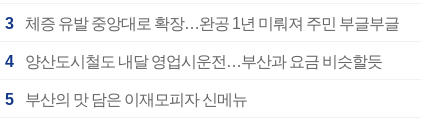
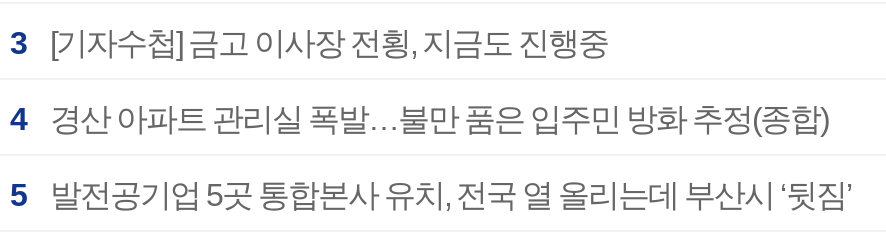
[25,15,399,32] 체증 유발 중앙대로 확장…완공 1년 미뤄져 주민 부글부글 -> [50,26,608,60] [기자수첩] 금고 이사장 전횡, 지금도 진행중
[25,53,382,70] 양산도시철도 내달 영업시운전…부산과 요금 비슷할듯 -> [50,102,828,136] 경산 아파트 관리실 폭발…불만 품은 입주민 방화 추정(종합)
[25,91,247,108] 부산의 맛 담은 이재모피자 신메뉴 -> [50,178,852,212] 발전공기업 5곳 통합본사 유치, 전국 열 올리는데 부산시 ‘뒷짐’

